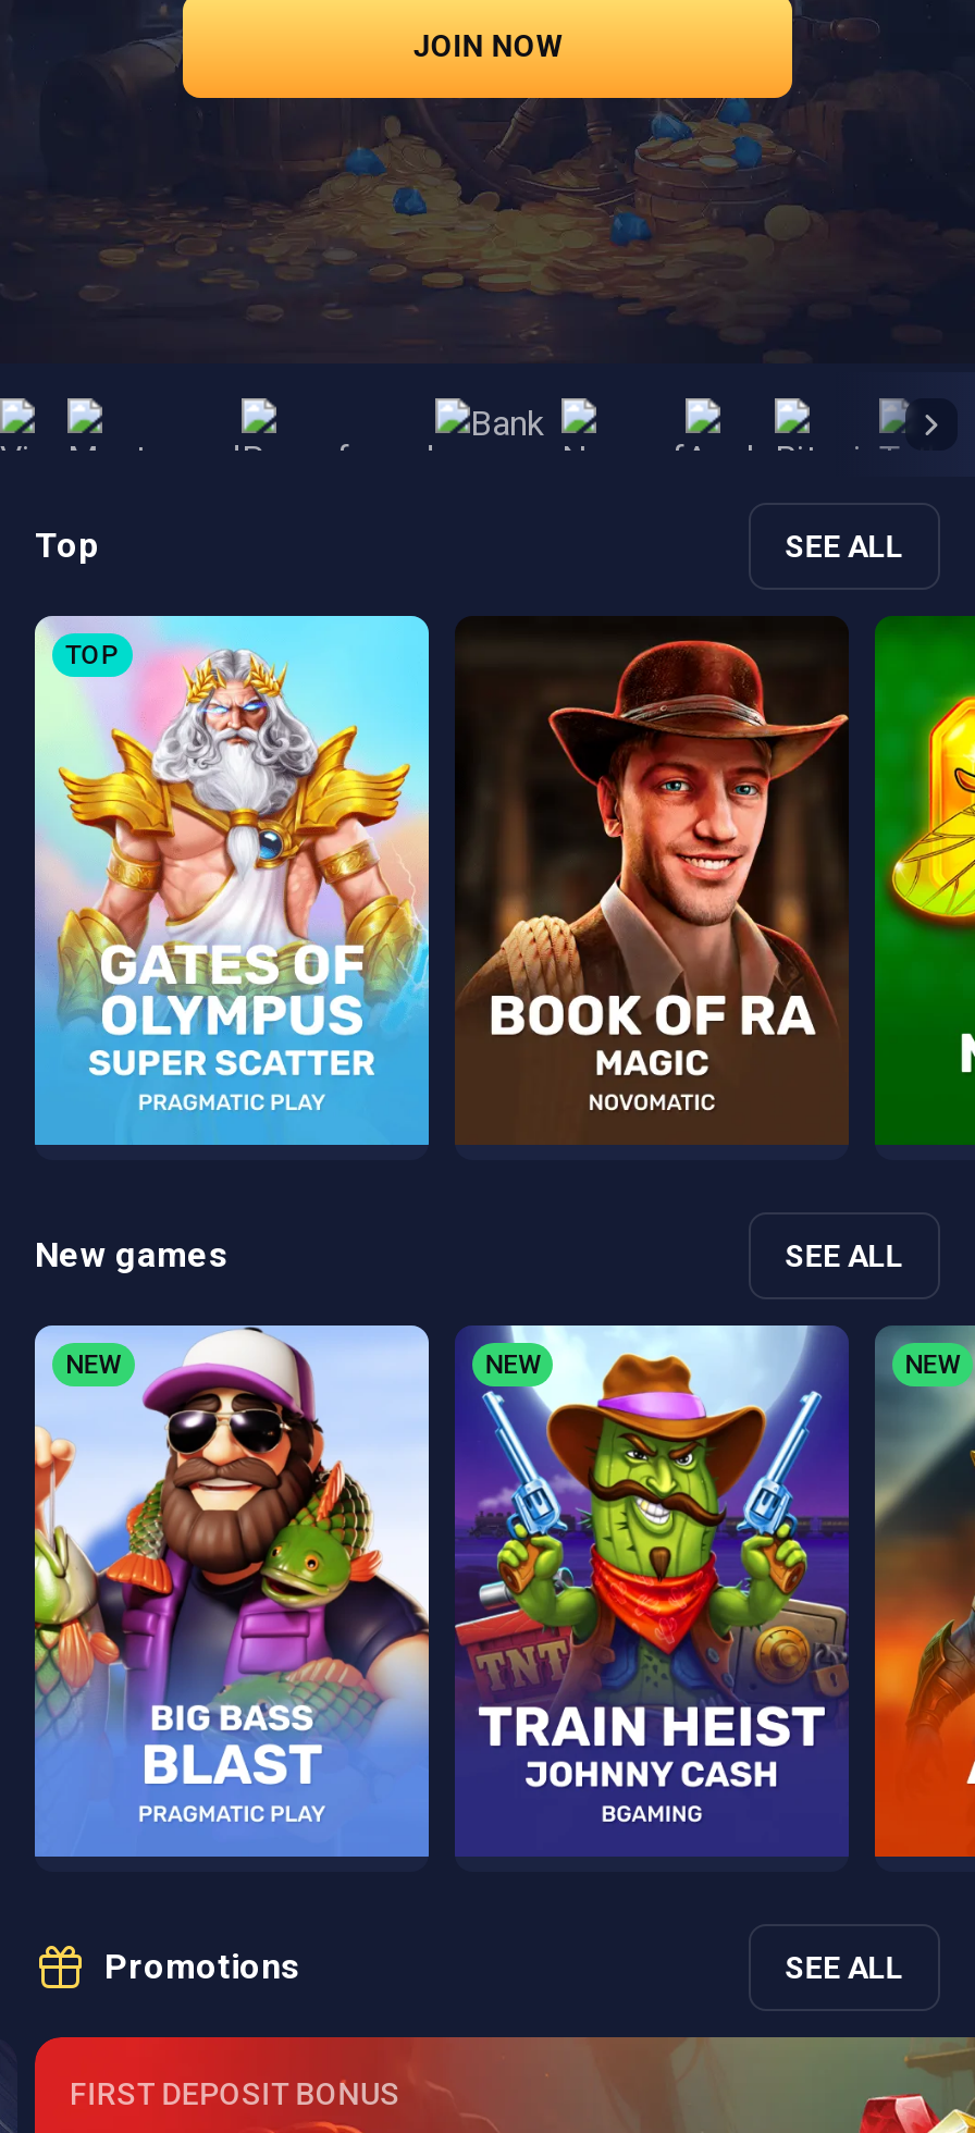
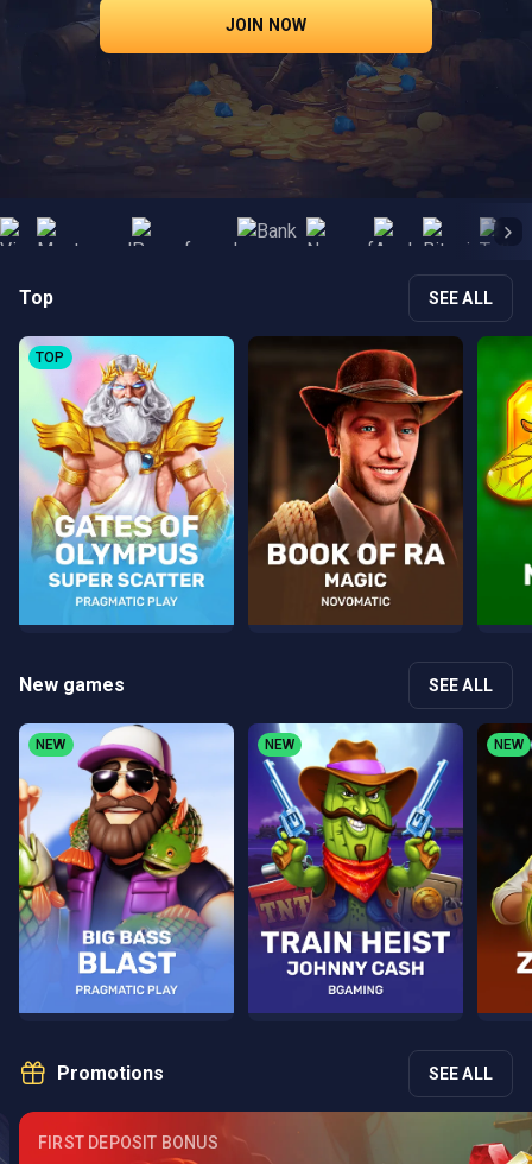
[873,1323,968,1857] [image] -> [477,723,528,1012] [image]

